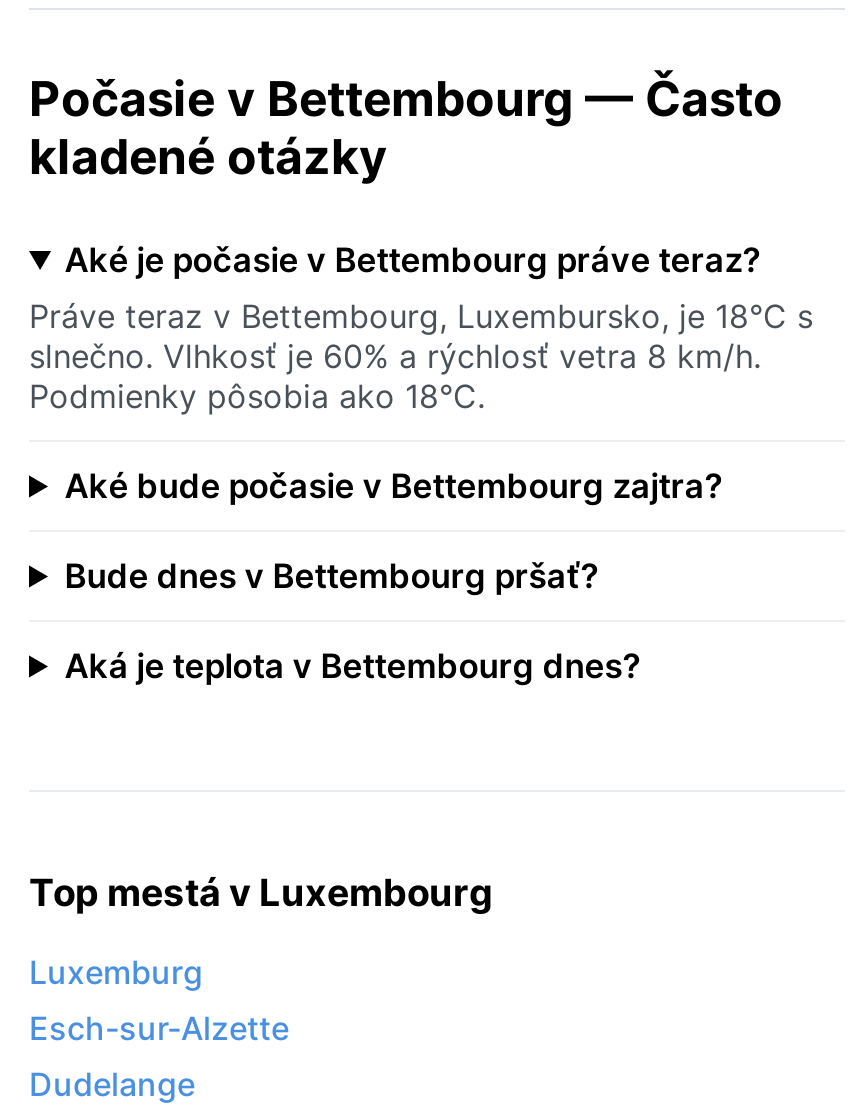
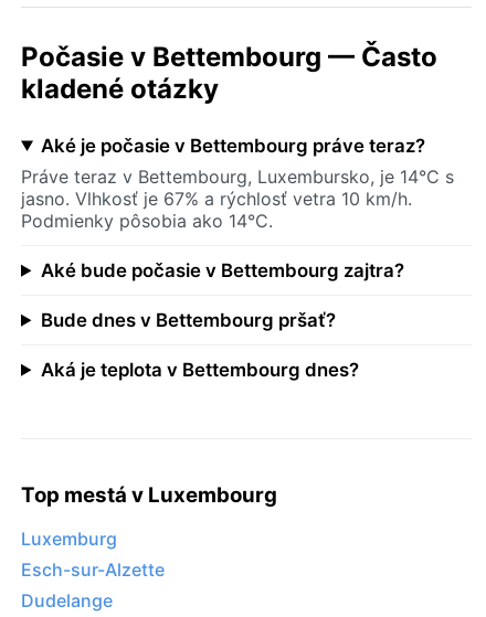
[29,296,813,336] Práve teraz v Bettembourg, Luxembursko, je 18°C s -> [21,165,454,187] Práve teraz v Bettembourg, Luxembursko, je 14°C s
[29,336,761,376] slnečno. Vlhkosť je 60% a rýchlosť vetra 8 km/h. -> [21,187,412,209] jasno. Vlhkosť je 67% a rýchlosť vetra 10 km/h.
[29,376,485,416] Podmienky pôsobia ako 18°C. -> [21,209,273,232] Podmienky pôsobia ako 14°C.

